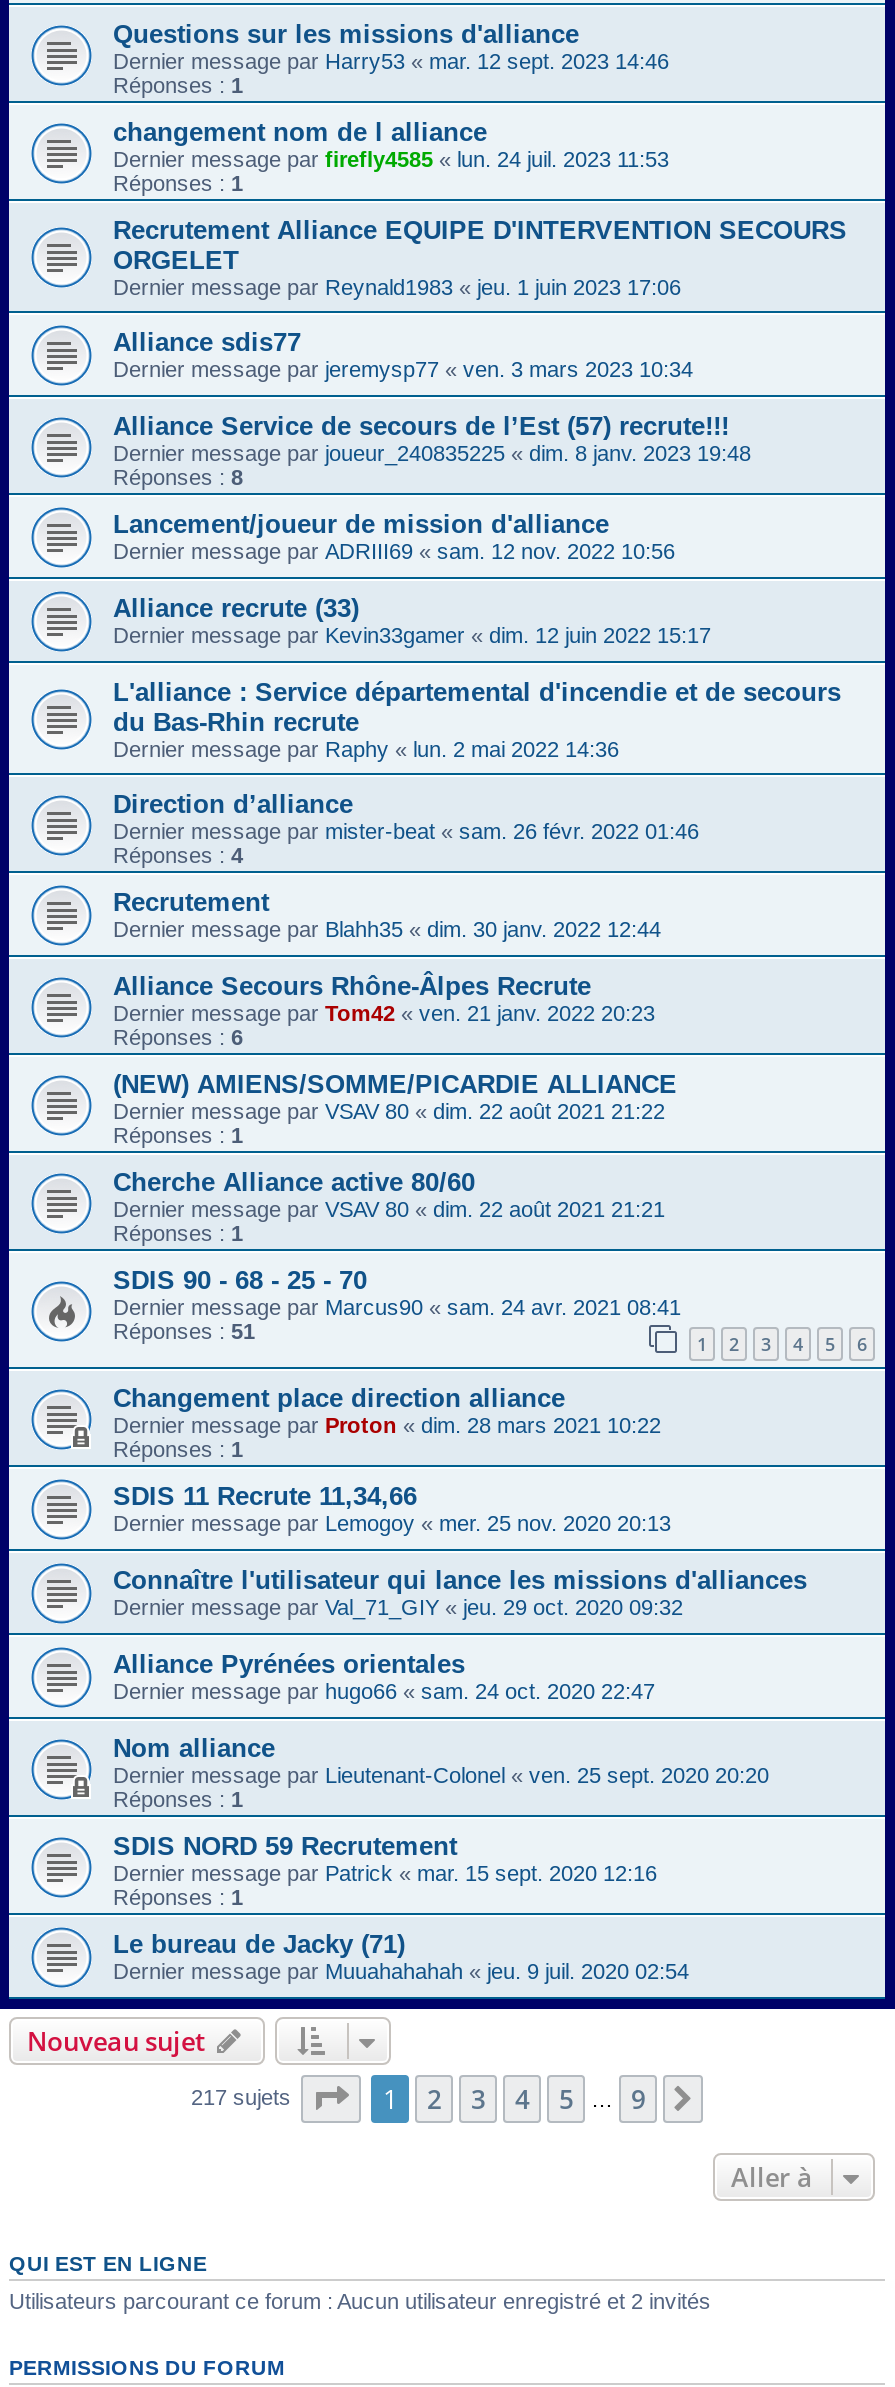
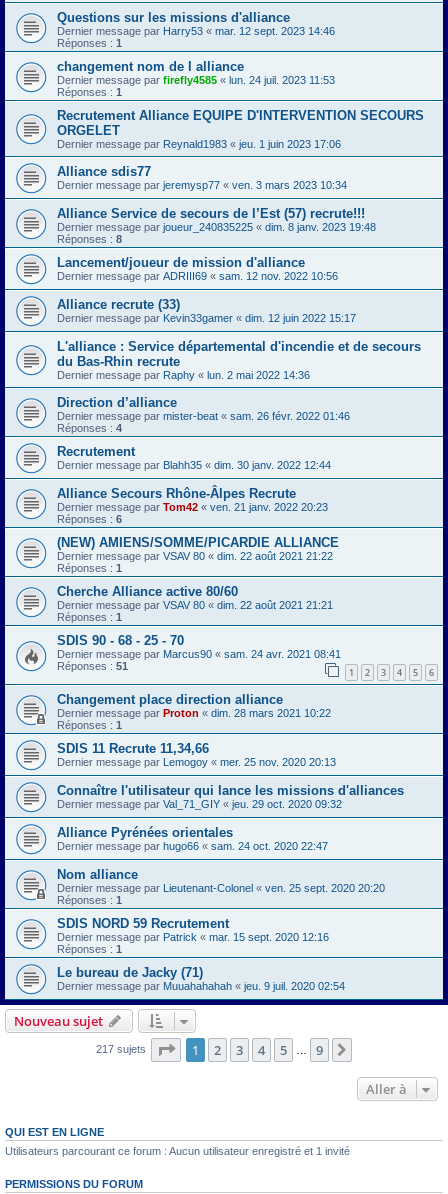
[9,2289,711,2313] Utilisateurs parcourant ce forum : Aucun utilisateur enregistré et 2 invités -> [5,1145,350,1157] Utilisateurs parcourant ce forum : Aucun utilisateur enregistré et 1 invité

